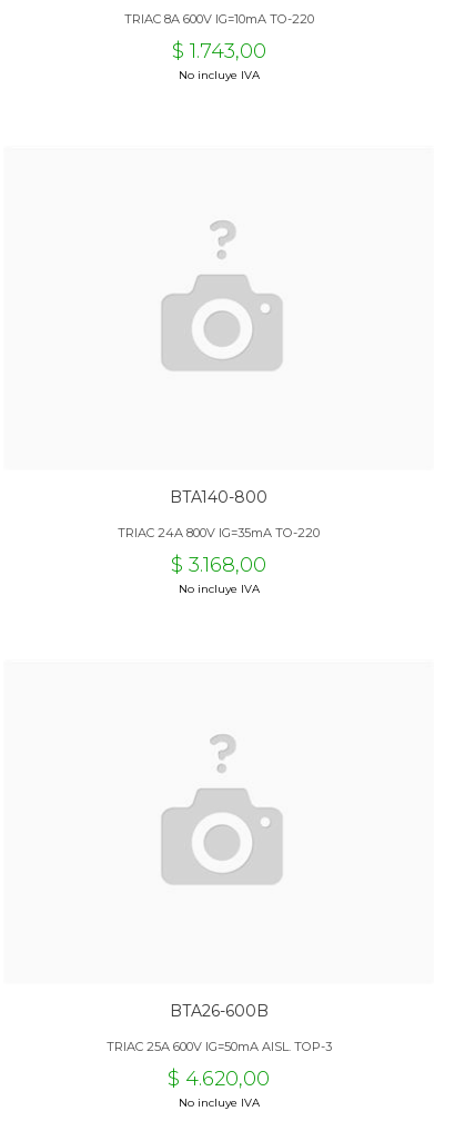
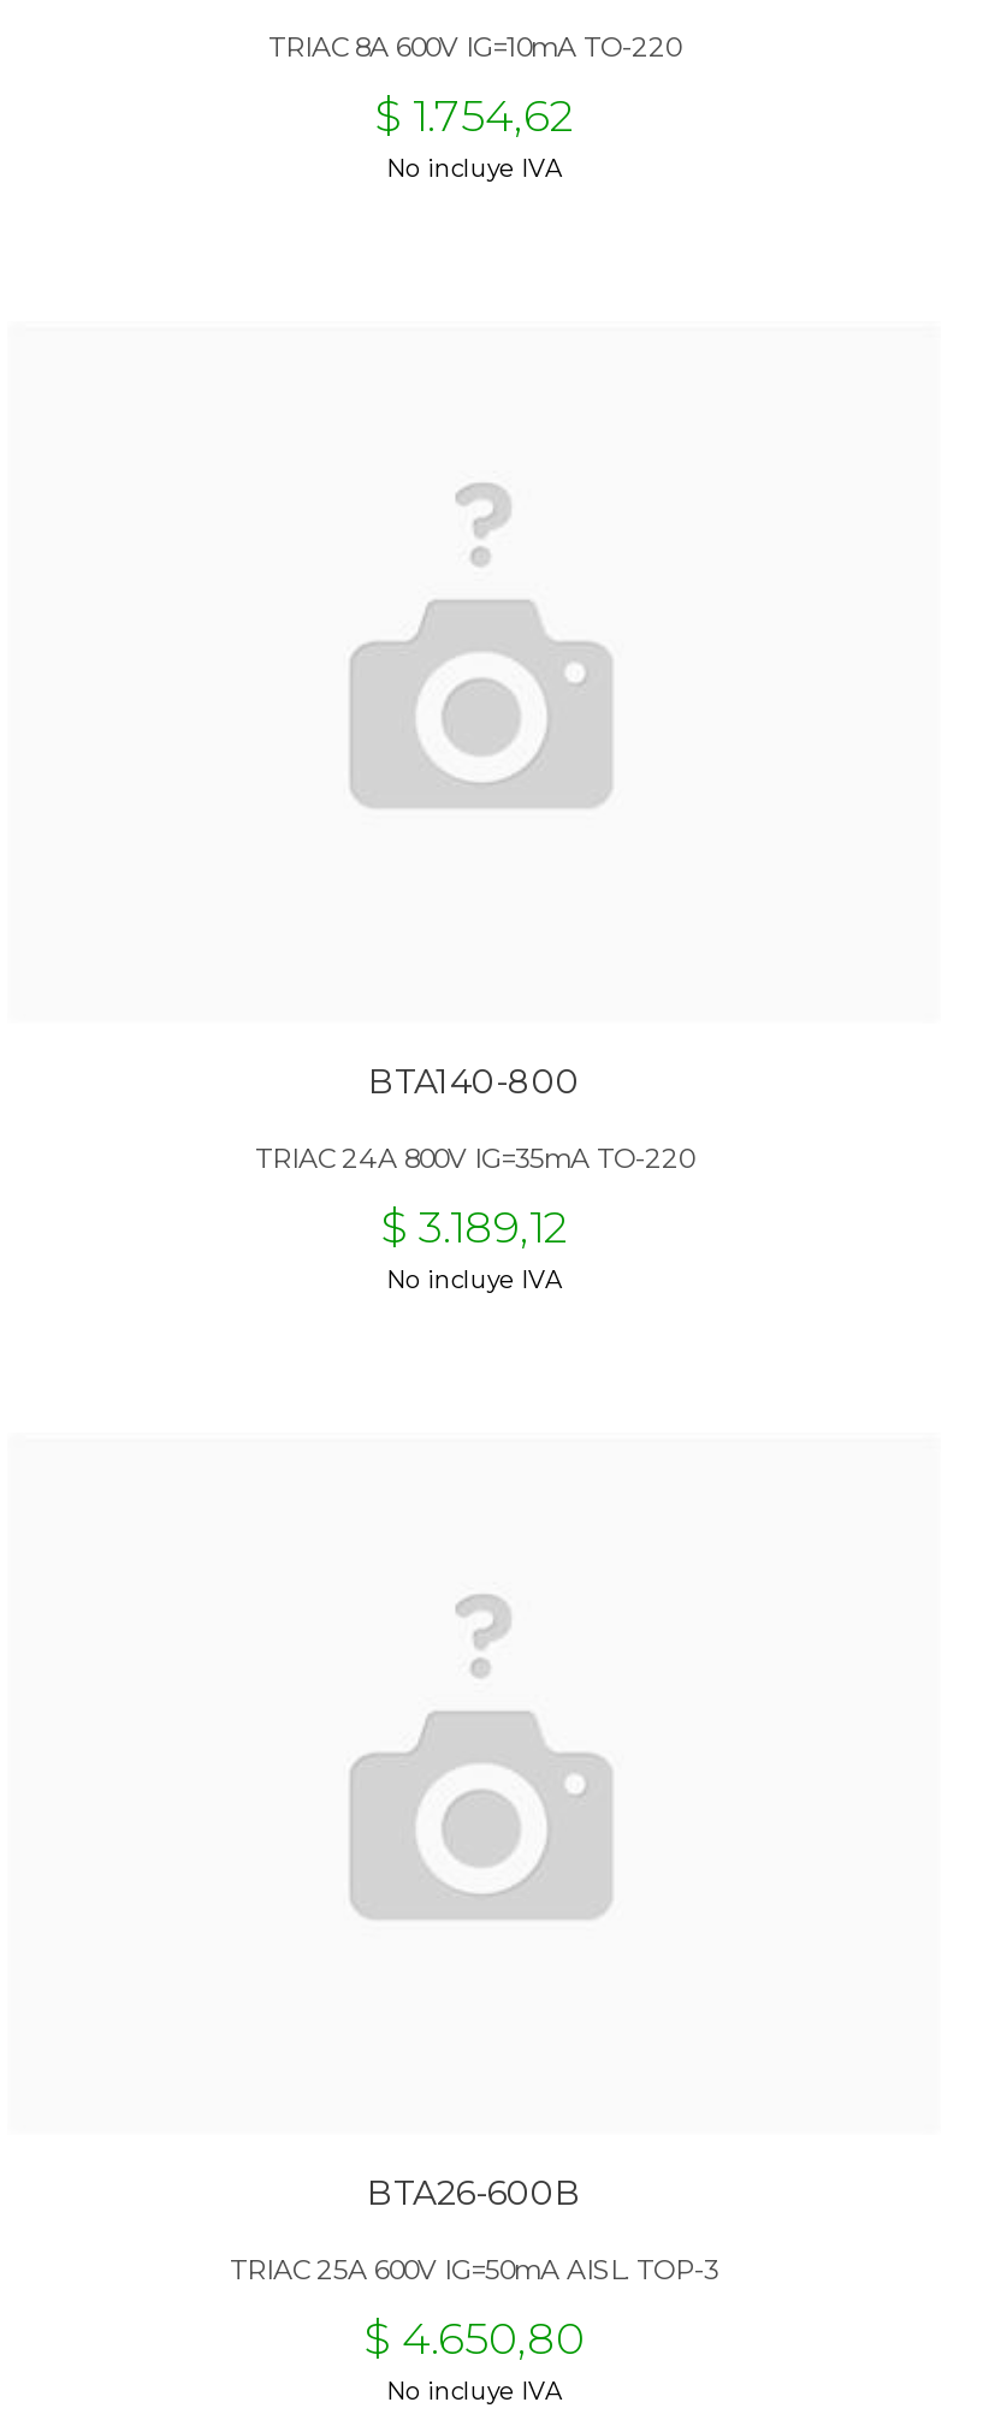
[171,39,266,63] $ 1.743,00 -> [374,90,574,143] $ 1.754,62
[171,553,266,577] $ 3.168,00 -> [380,1202,568,1255] $ 3.189,12
[168,1067,270,1091] $ 4.620,00 -> [363,2313,585,2366] $ 4.650,80

